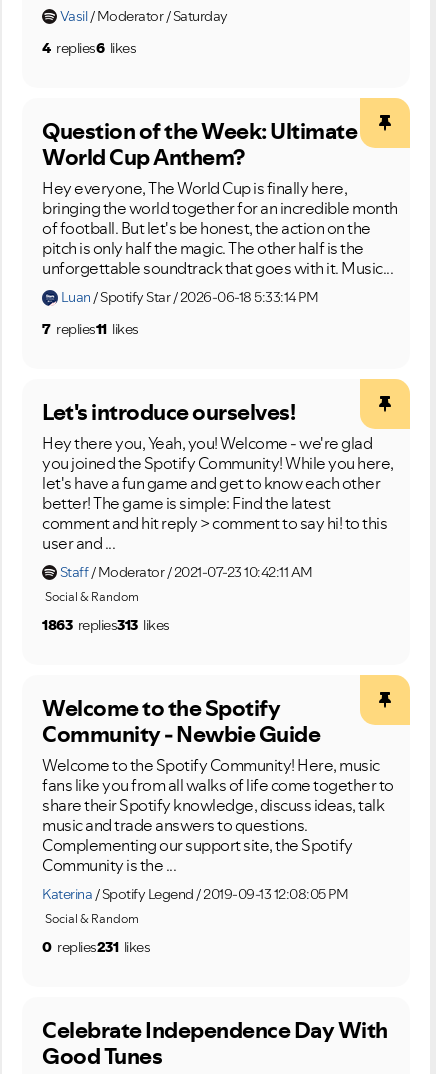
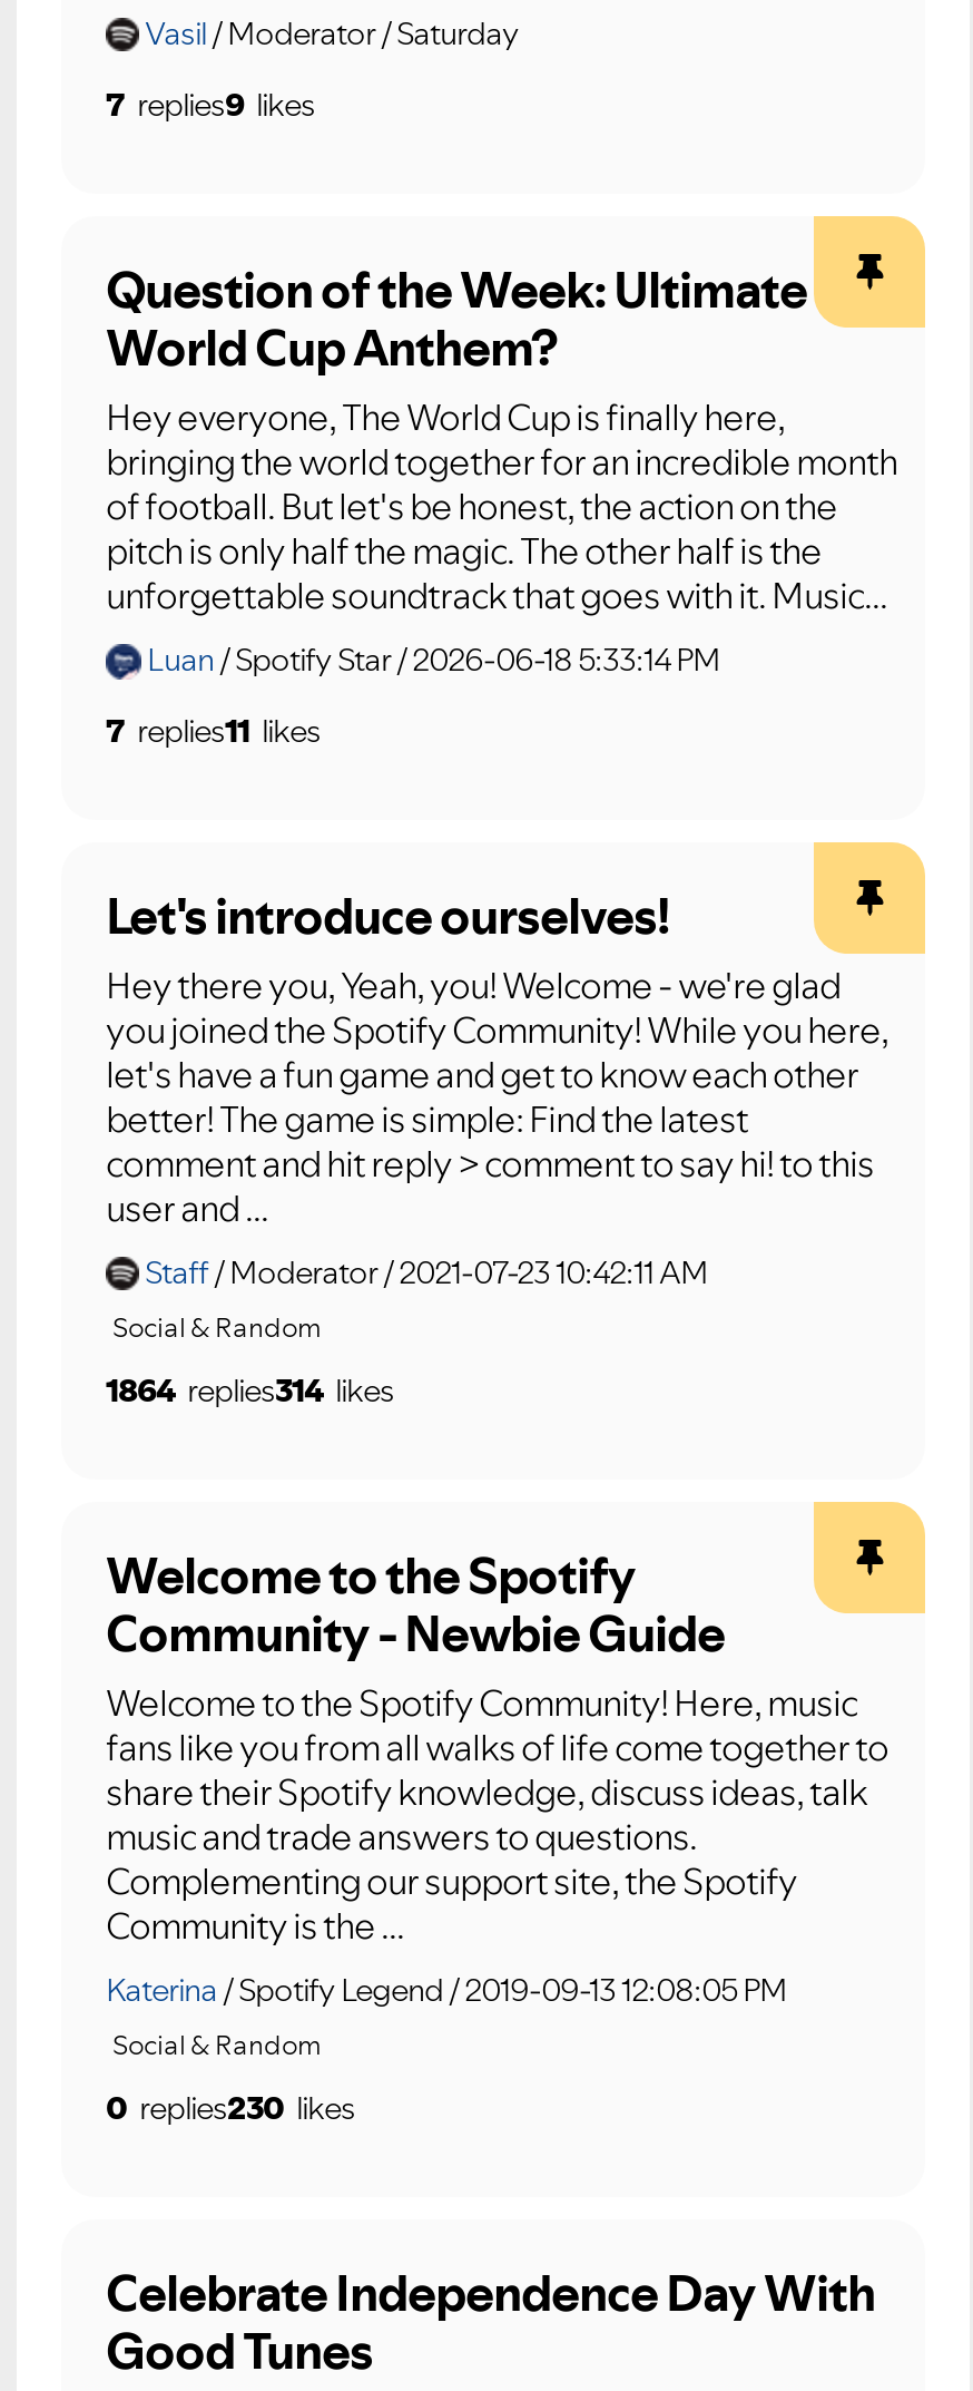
[42,38,136,58] 4 replies6 likes -> [106,83,315,127] 7 replies9 likes
[42,615,169,635] 1863 replies313 likes -> [106,1369,394,1413] 1864 replies314 likes
[42,937,150,957] 0 replies231 likes -> [106,2086,355,2131] 0 replies230 likes

